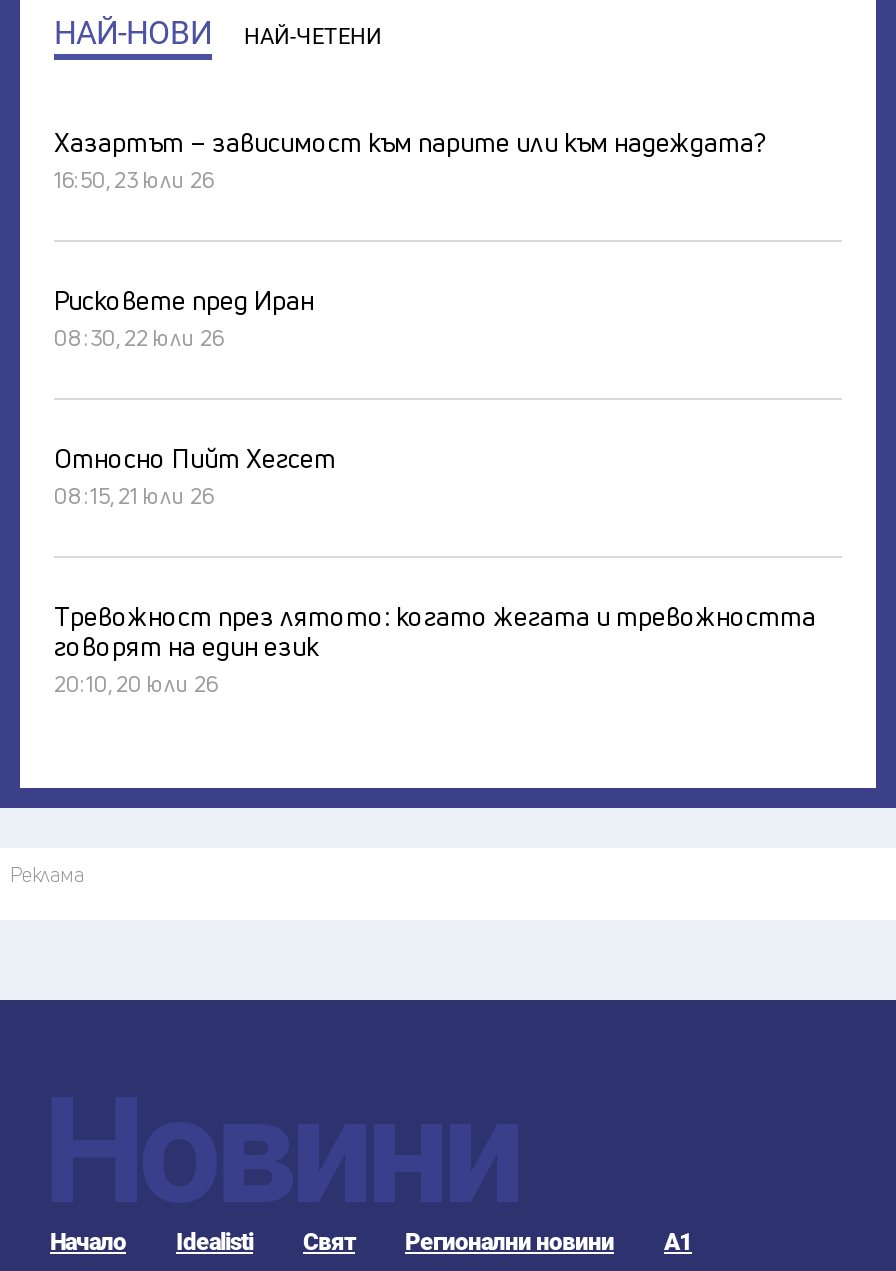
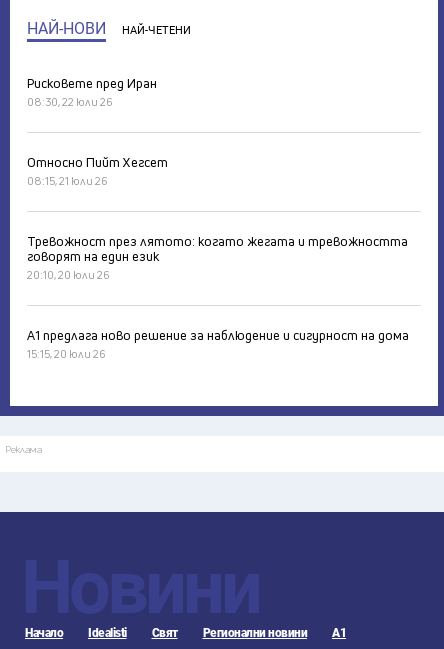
[54,124,764,194] Хазартът – зависимост към парите или към надеждата? | 16:50, 23 юли 26 -> none
moved [54,282,816,698] -> [27,74,408,282]: Рисковете пред Иран | 08:30, 22 юли 26 | Относно Пийт Хегсет | 08:15, 21 юли 26 | Тревожност през лятото: когато жегата и тревожността | говорят на един език | 20:10, 20 юли 26
none -> [27,326,409,361] А1 предлага ново решение за наблюдение и сигурност на дома | 15:15, 20 юли 26

